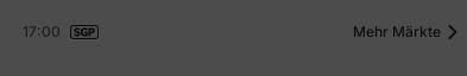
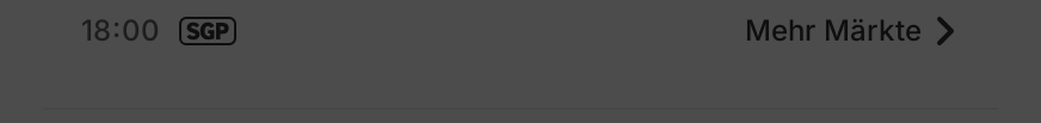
[23,23,61,40] 17:00 -> [81,12,160,48] 18:00

